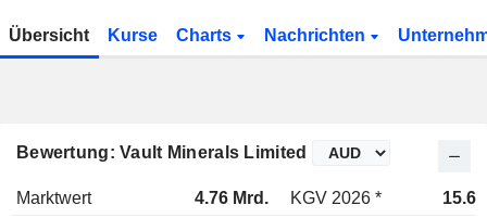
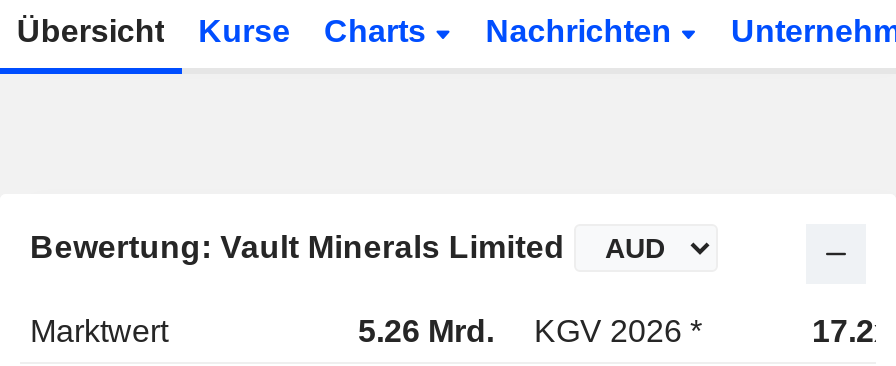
[195,189,382,207] 4.76 Mrd. KGV 2026 * -> [358,314,702,348] 5.26 Mrd. KGV 2026 *
[442,189,486,207] 15.6x -> [812,314,892,348] 17.2x

